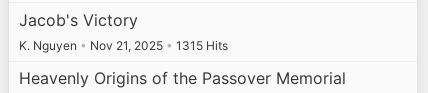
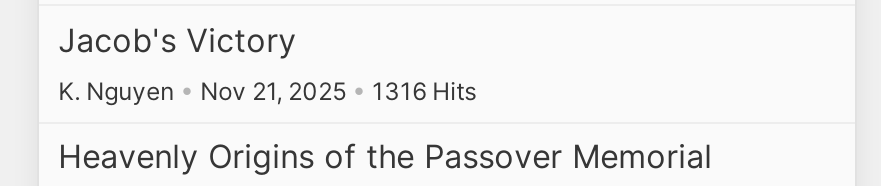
[19,38,228,53] K. Nguyen • Nov 21, 2025 • 1315 Hits -> [58,76,476,106] K. Nguyen • Nov 21, 2025 • 1316 Hits

